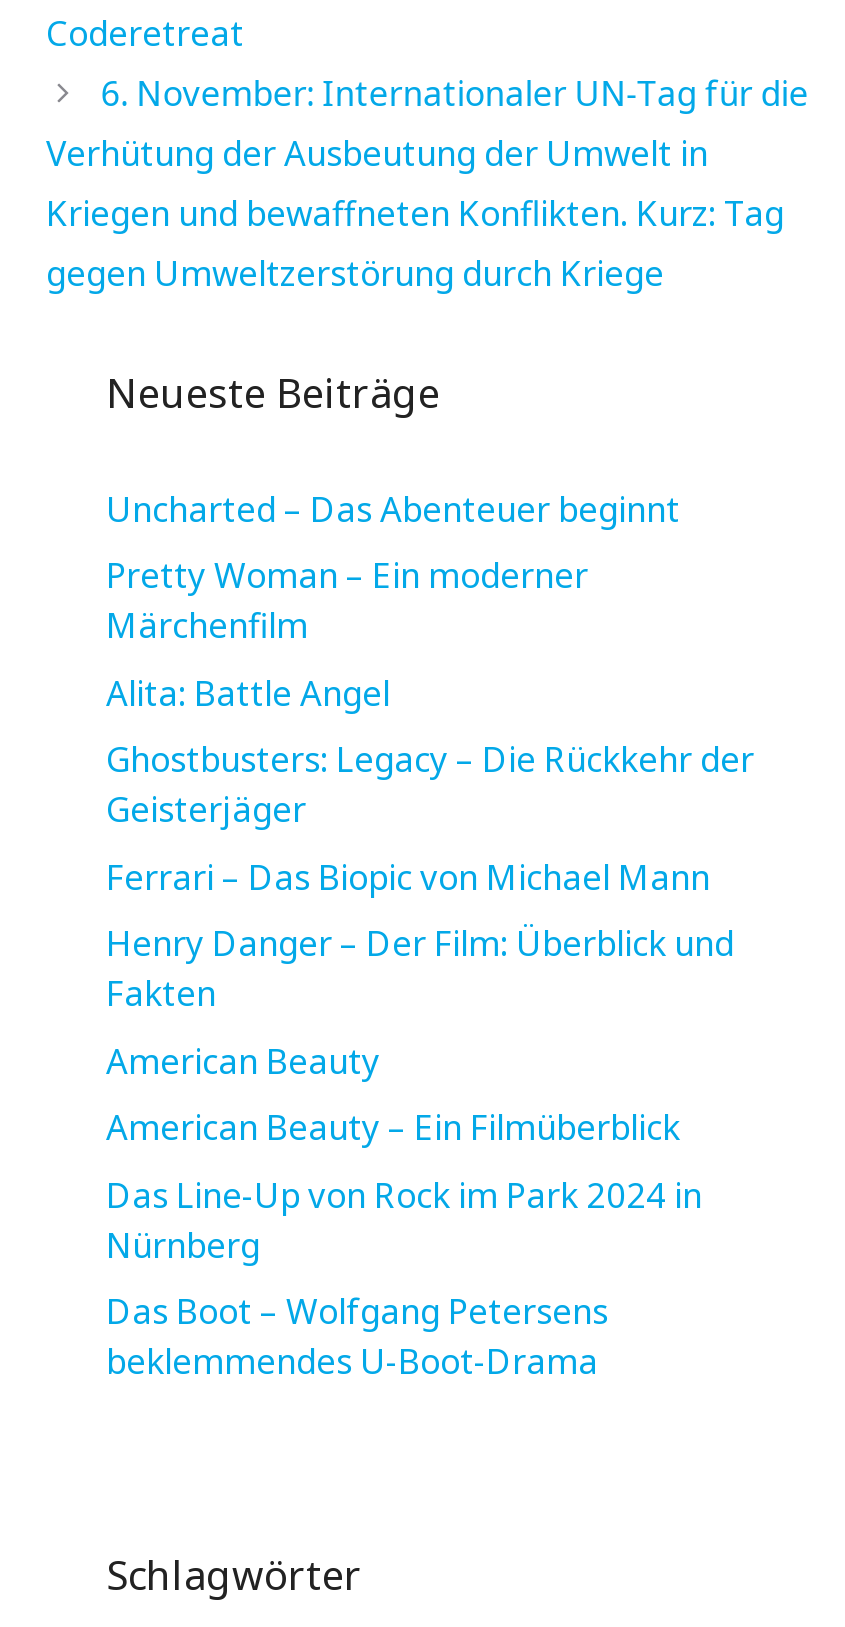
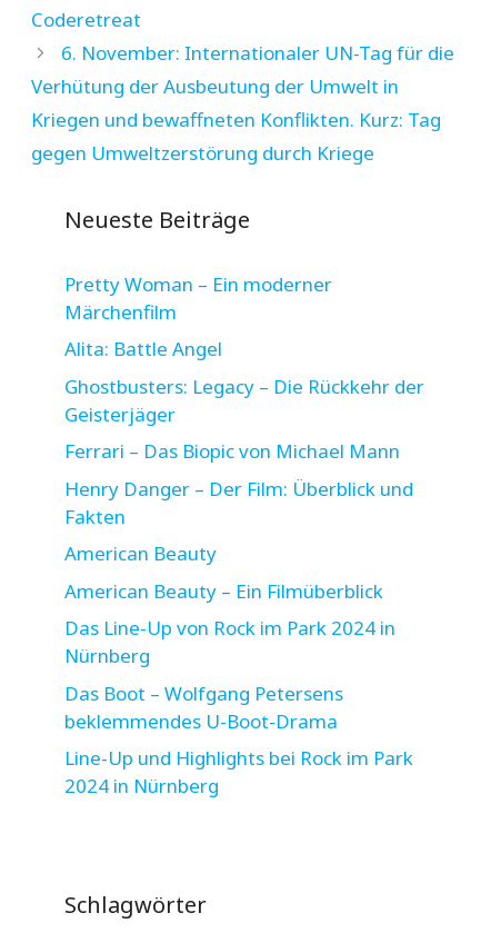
[106,485,680,531] Uncharted – Das Abenteuer beginnt -> none
moved [106,552,754,1384] -> [64,271,424,734]: Pretty Woman – Ein moderner | Märchenfilm | Alita: Battle Angel | ... | Das Boot – Wolfgang Petersens | beklemmendes U-Boot-Drama
none -> [64,745,413,799] Line-Up und Highlights bei Rock im Park | 2024 in Nürnberg

